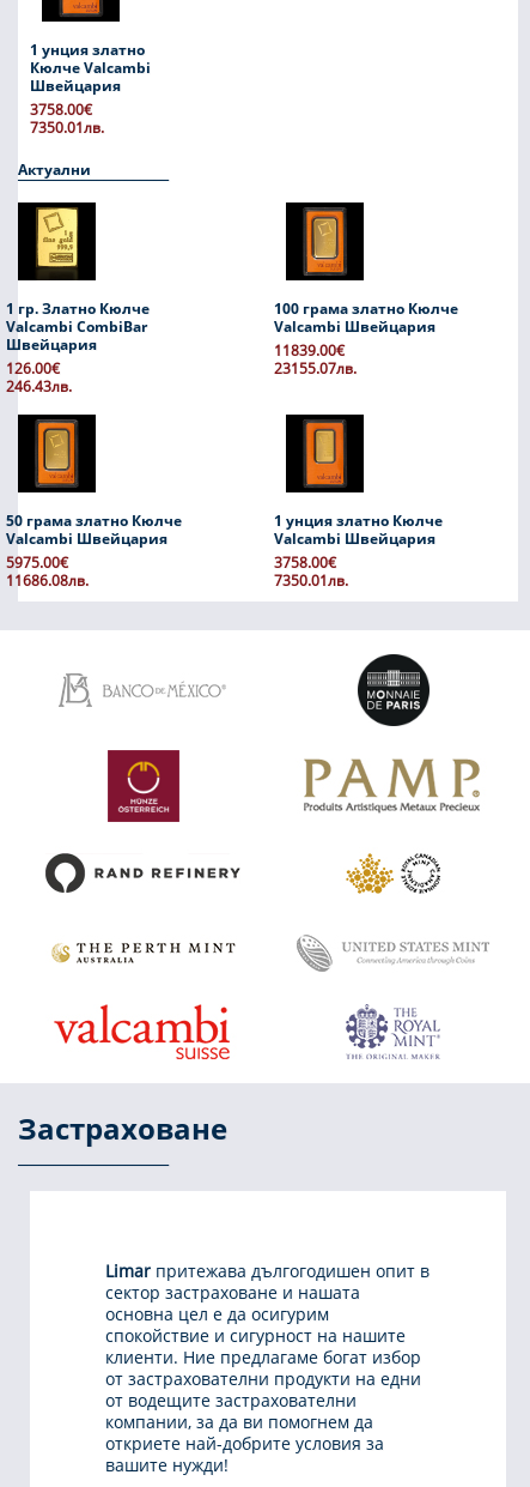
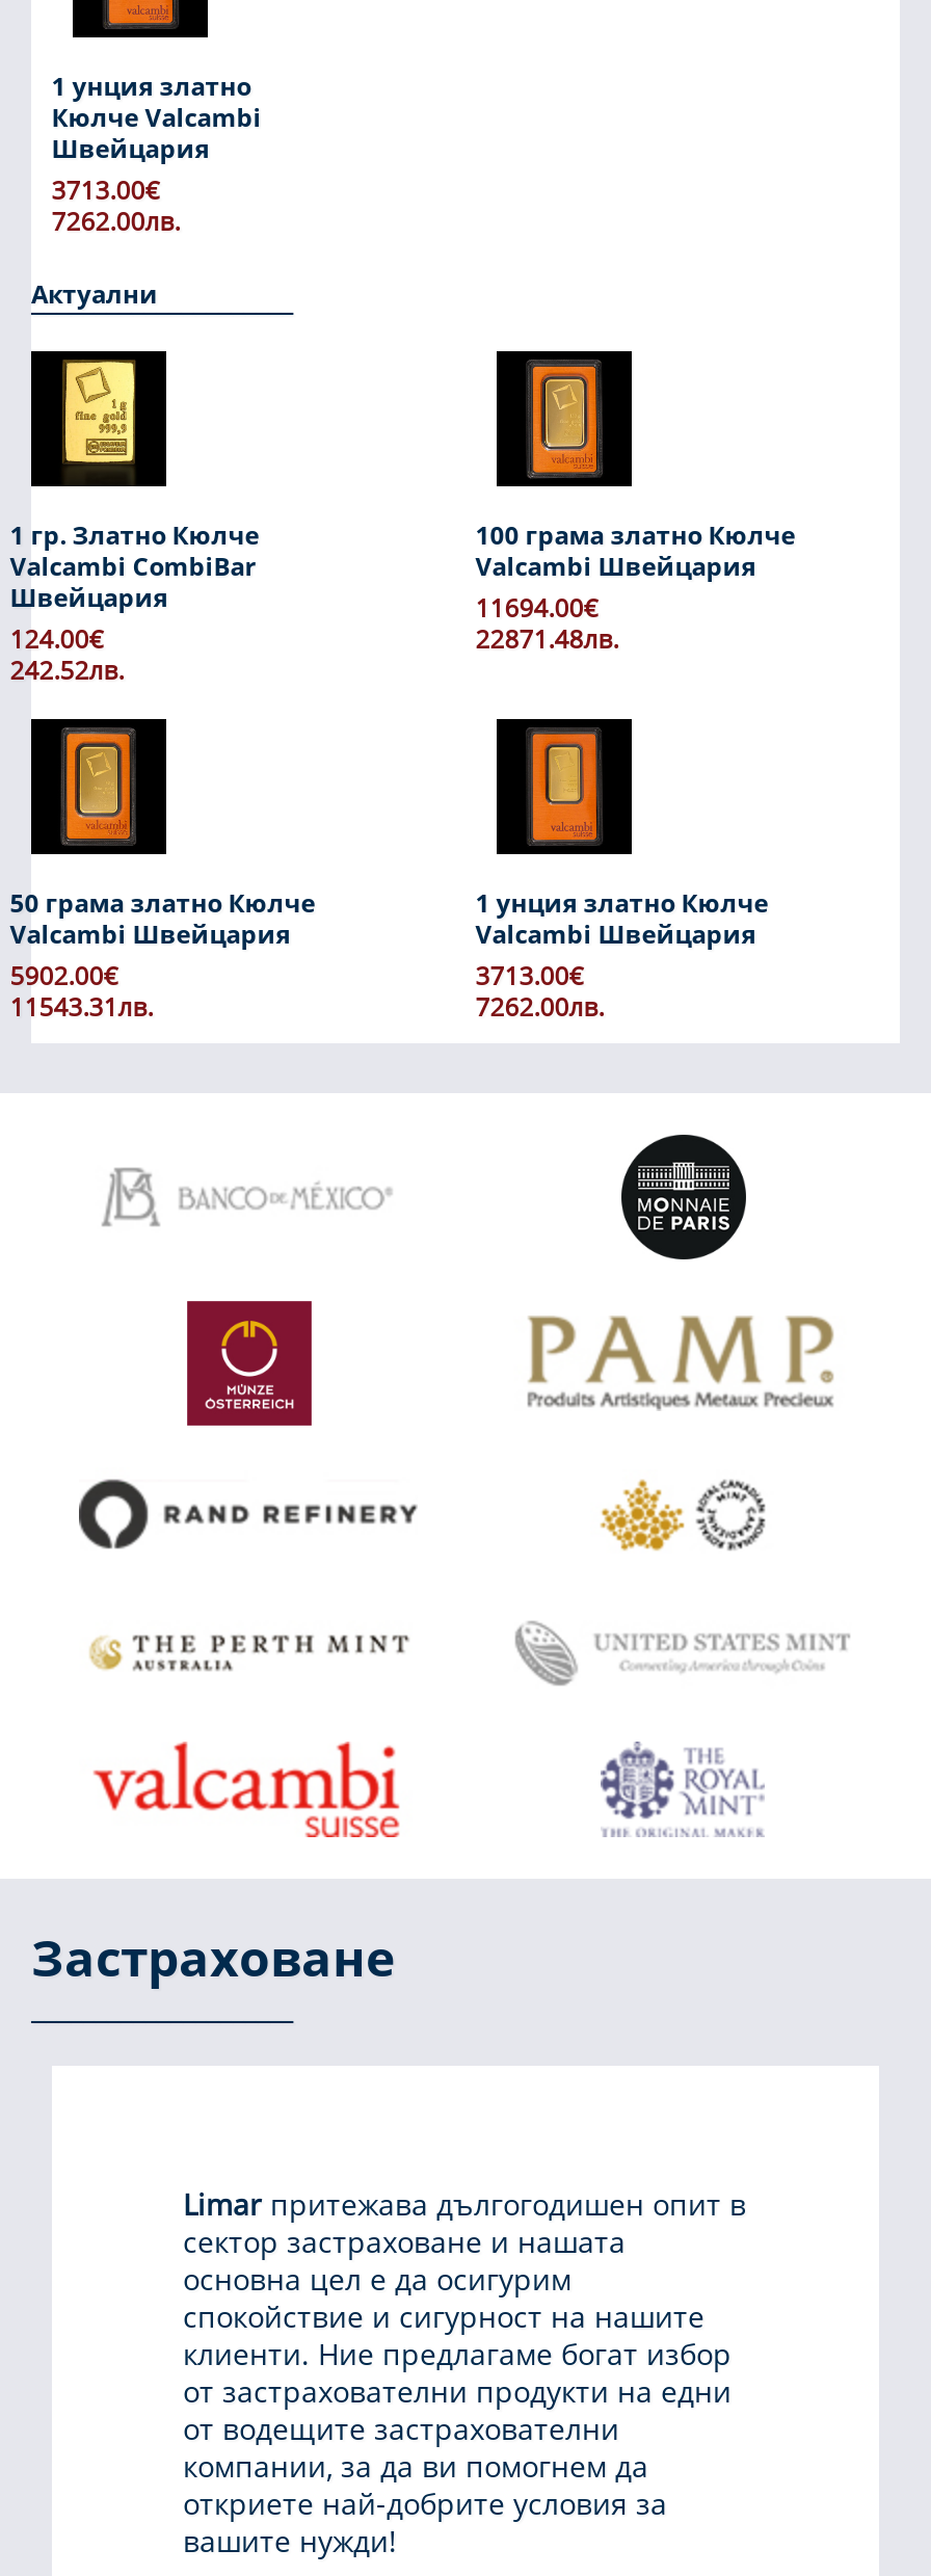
[30,99,104,138] 3758.00€ | 7350.01лв. -> [52,172,180,239] 3713.00€ | 7262.00лв.
[274,340,356,379] 11839.00€ | 23155.07лв. -> [475,590,619,657] 11694.00€ | 22871.48лв.
[6,358,72,397] 126.00€ | 246.43лв. -> [10,621,124,688] 124.00€ | 242.52лв.
[6,552,88,591] 5975.00€ | 11686.08лв. -> [10,958,153,1025] 5902.00€ | 11543.31лв.
[274,552,348,591] 3758.00€ | 7350.01лв. -> [475,958,604,1025] 3713.00€ | 7262.00лв.

